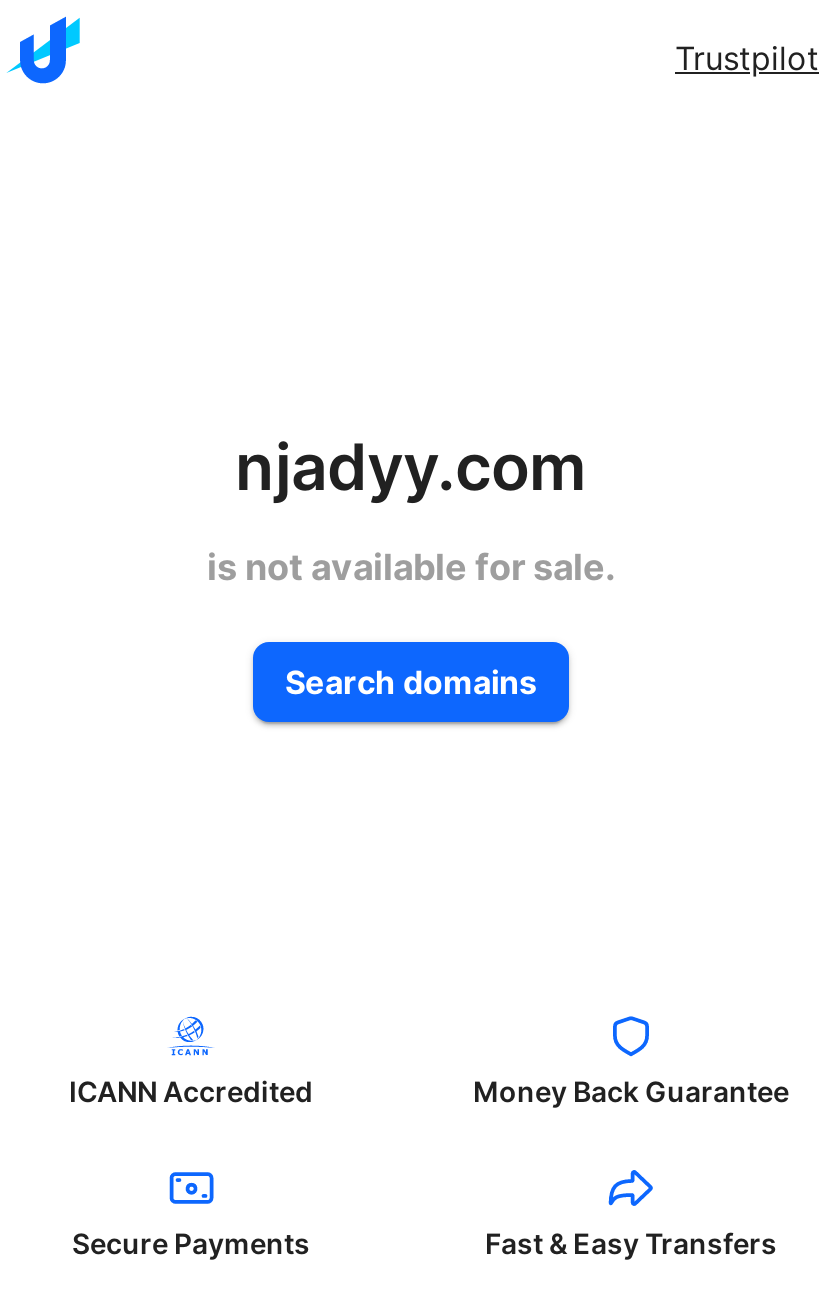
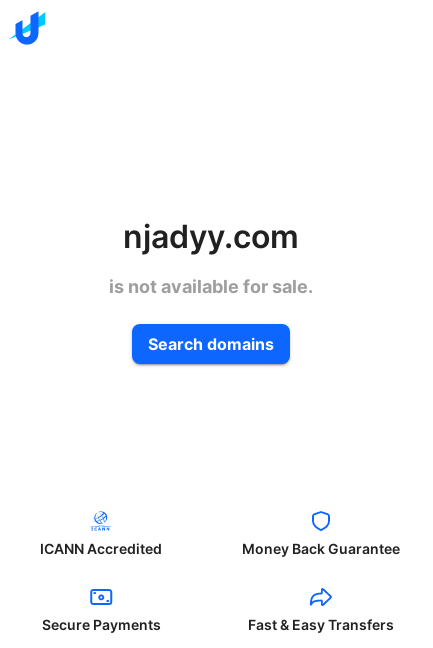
[675,38,819,78] Trustpilot -> none

